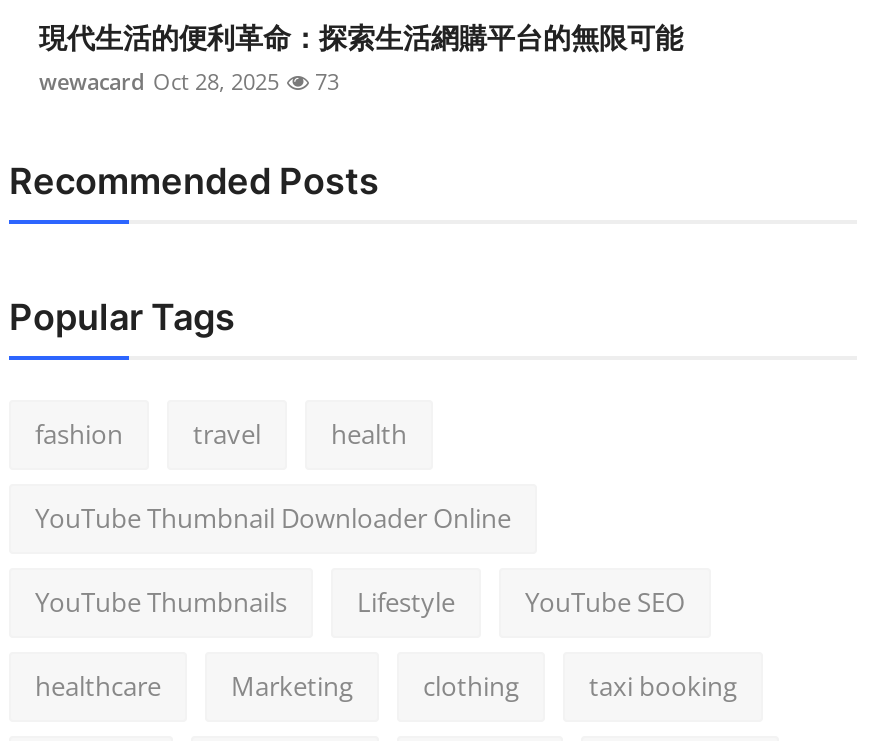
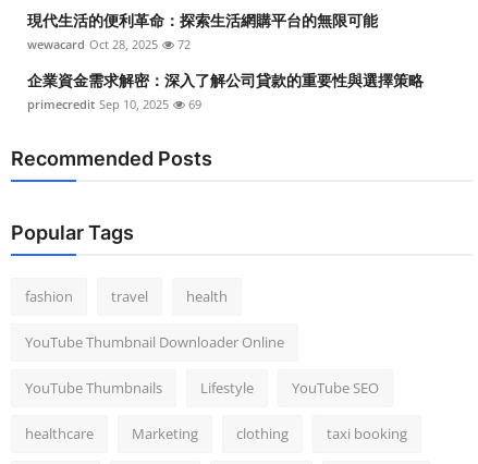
[309,66,339,96] 73 -> [27,36,424,112] 72 | 企業資金需求解密：深入了解公司貸款的重要性與選擇策略 | primecredit Sep 10, 2025 | 69

